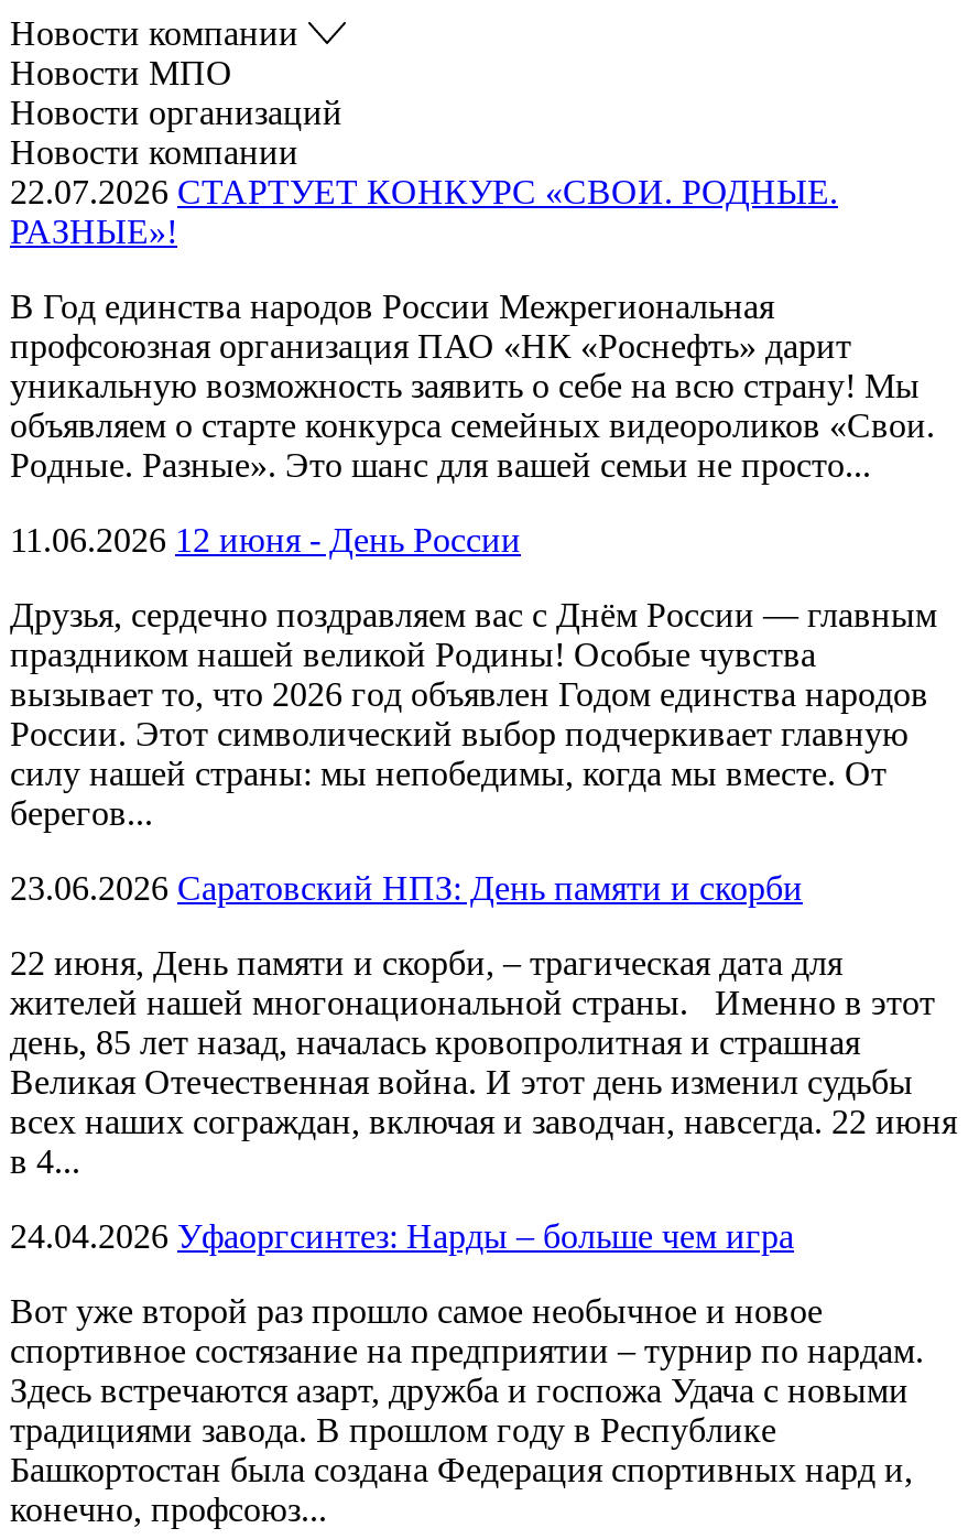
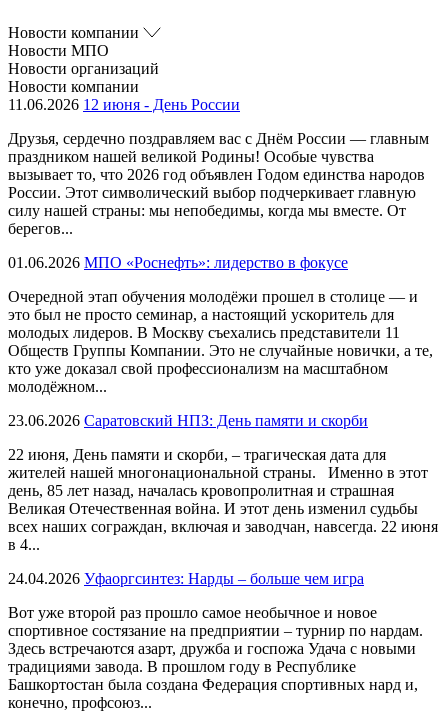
[10,173,935,484] 22.07.2026 СТАРТУЕТ КОНКУРС «СВОИ. РОДНЫЕ. | РАЗНЫЕ»! | В Год единства народов России Межрегиональная | профсоюзная организация ПАО «НК «Роснефть» дарит | уникальную возможность заявить о себе на всю страну! Мы | объявляем о старте конкурса семейных видеороликов «Свои. | Родные. Разные». Это шанс для вашей семьи не просто... -> none
moved [10,521,937,832] -> [8,96,429,237]: 11.06.2026 12 июня - День России | Друзья, сердечно поздравляем вас с Днём России — главным | праздником нашей великой Родины! Особые чувства | вызывает то, что 2026 год объявлен Годом единства народов | России. Этот символический выбор подчеркивает главную | силу нашей страны: мы непобедимы, когда мы вместе. От | берегов...
none -> [8,254,433,395] 01.06.2026 МПО «Роснефть»: лидерство в фокусе | Очередной этап обучения молодёжи прошел в столице — и | это был не просто семинар, а настоящий ускоритель для | молодых лидеров. В Москву съехались представители 11 | Обществ Группы Компании. Это не случайные новички, а те, | кто уже доказал свой профессионализм на масштабном | молодёжном...

